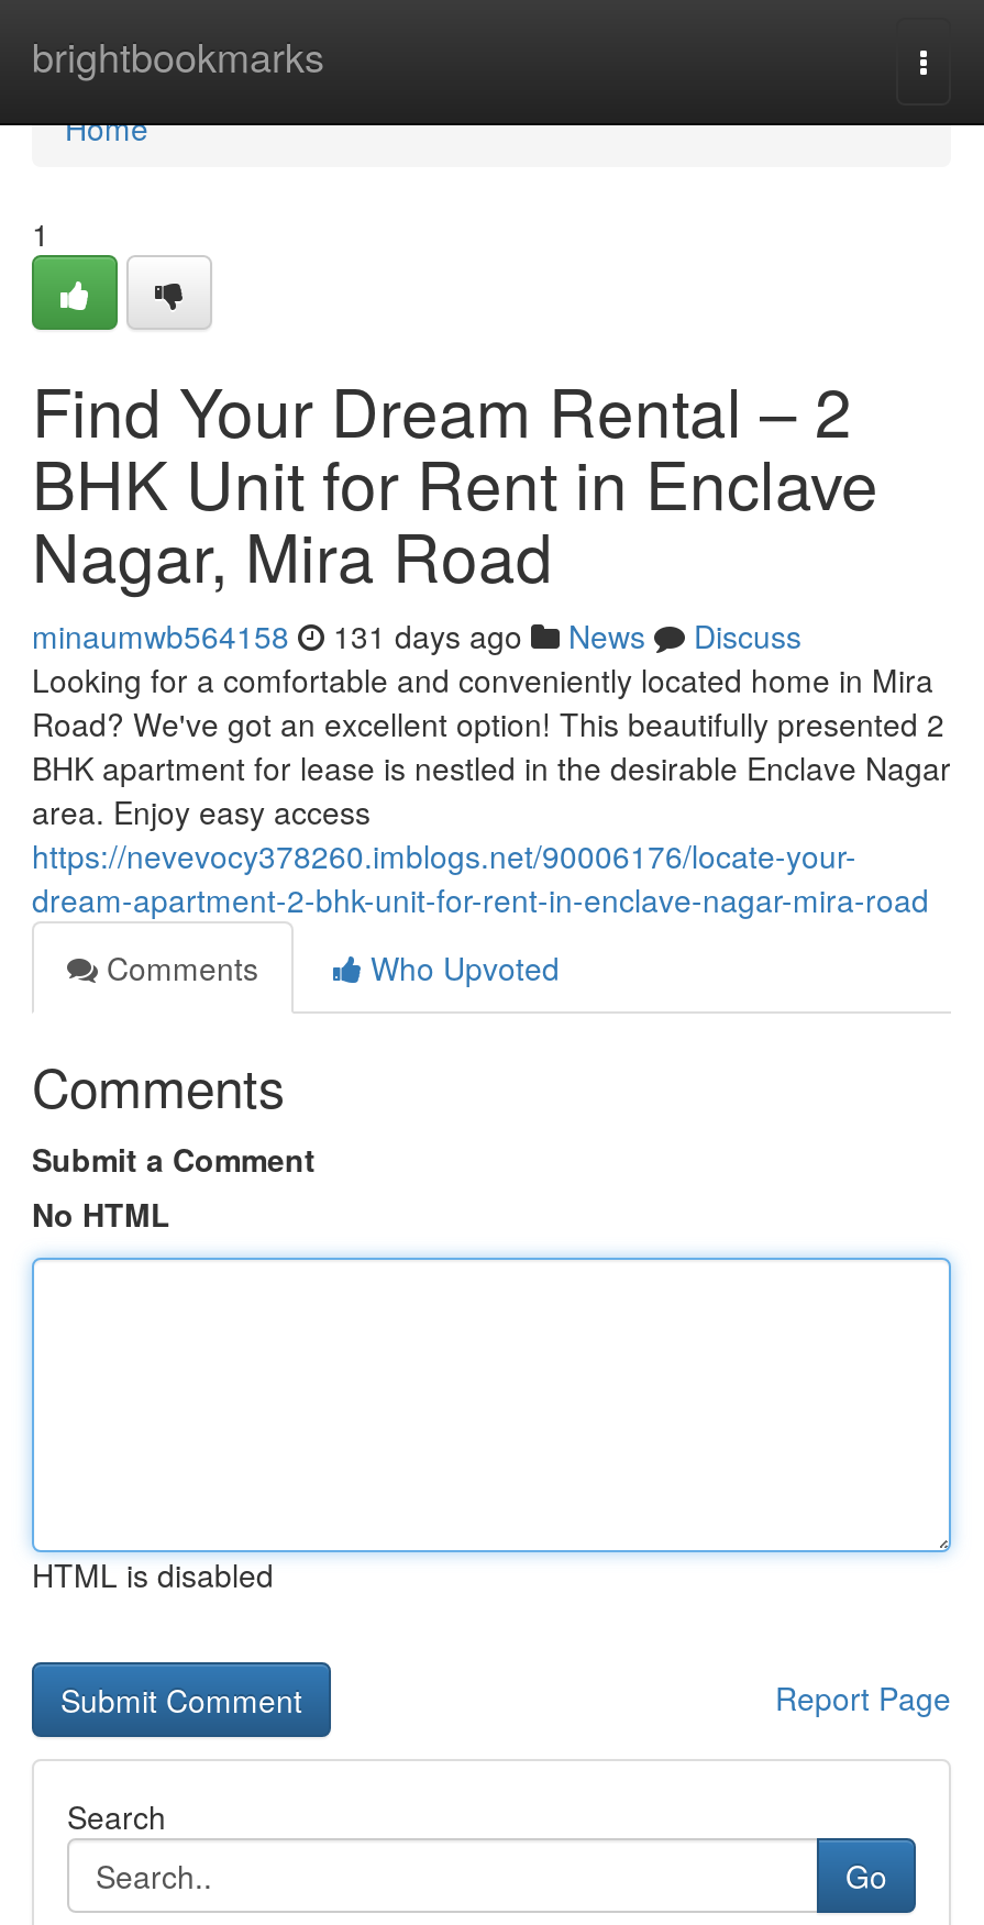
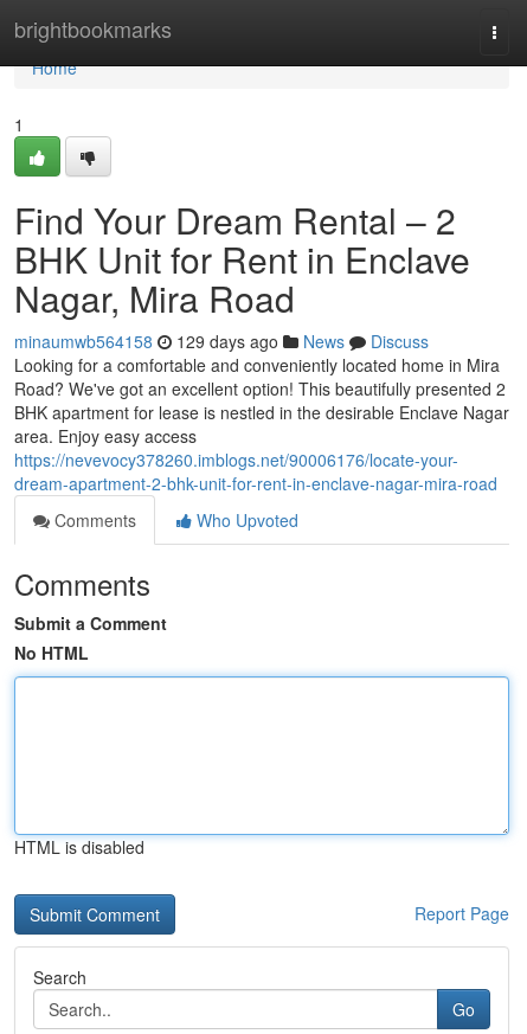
[32,613,801,657] minaumwb564158 131 days ago News Discuss -> [14,329,429,353] minaumwb564158 129 days ago News Discuss

